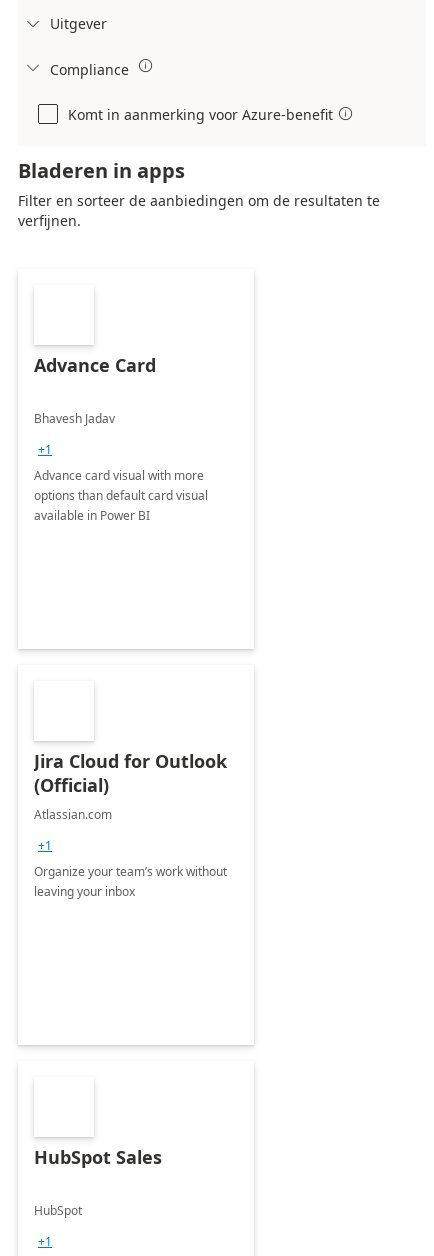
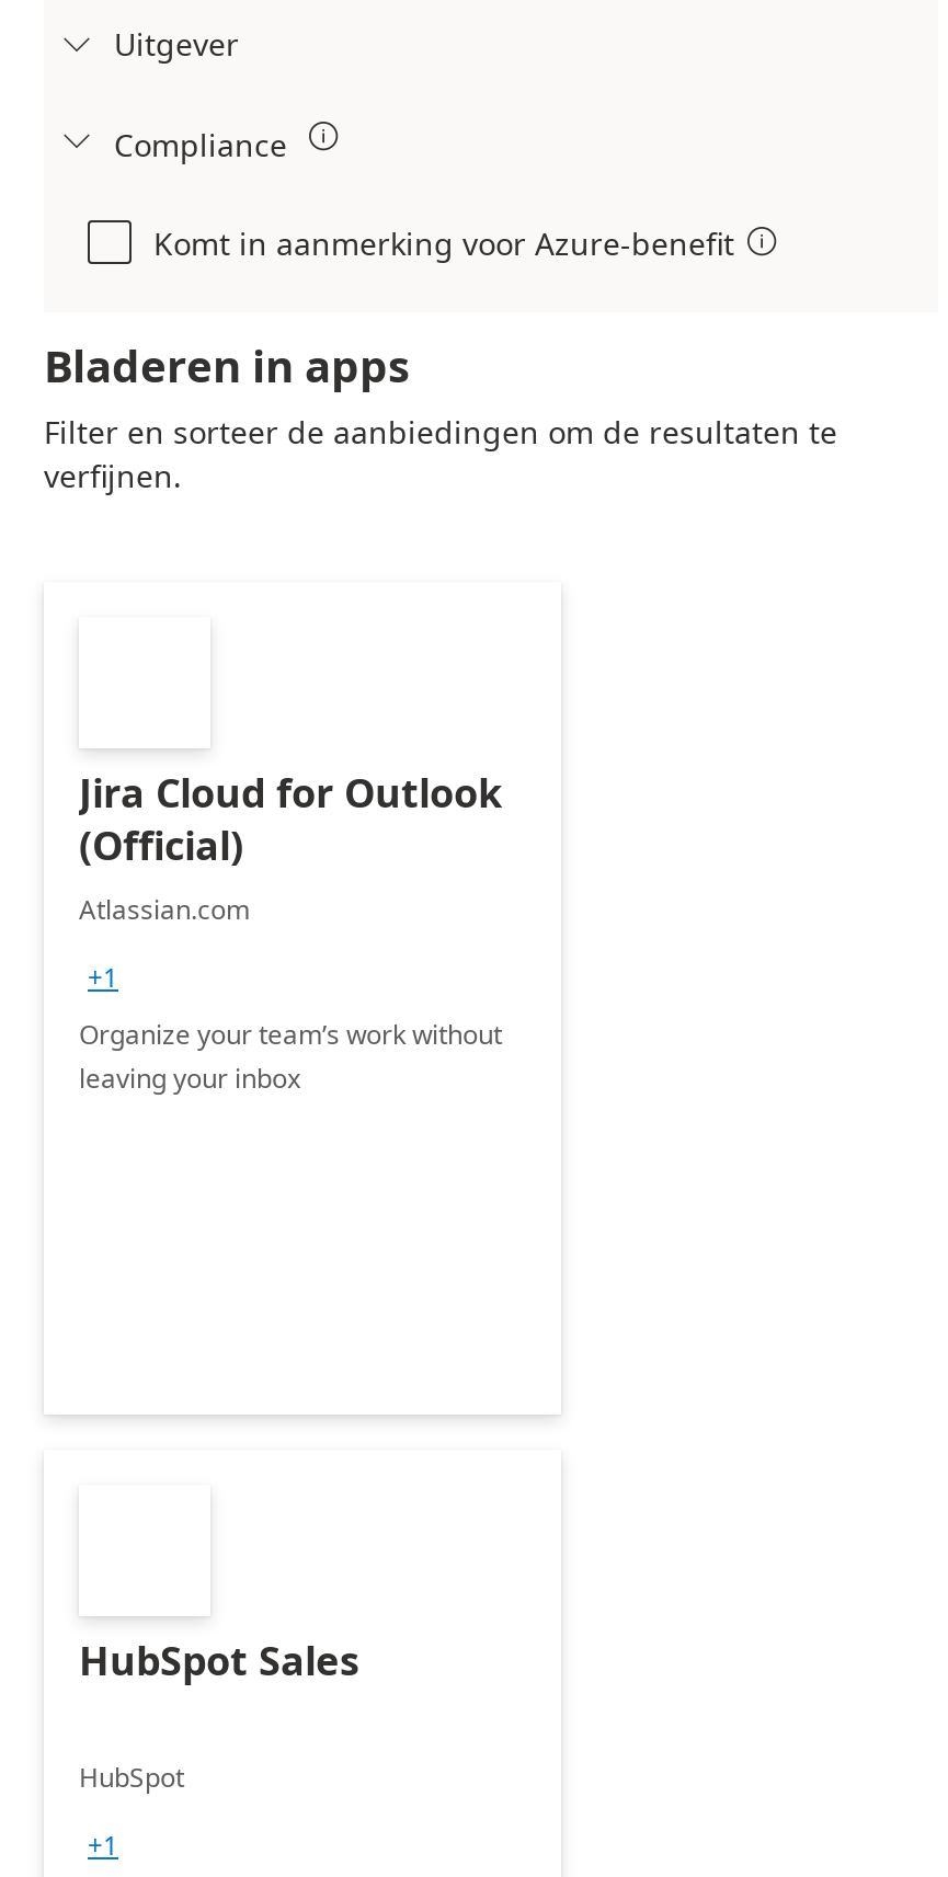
[34,353,208,524] Advance Card | Bhavesh Jadav | +1 | Advance card visual with more | options than default card visual | available in Power BI -> none

